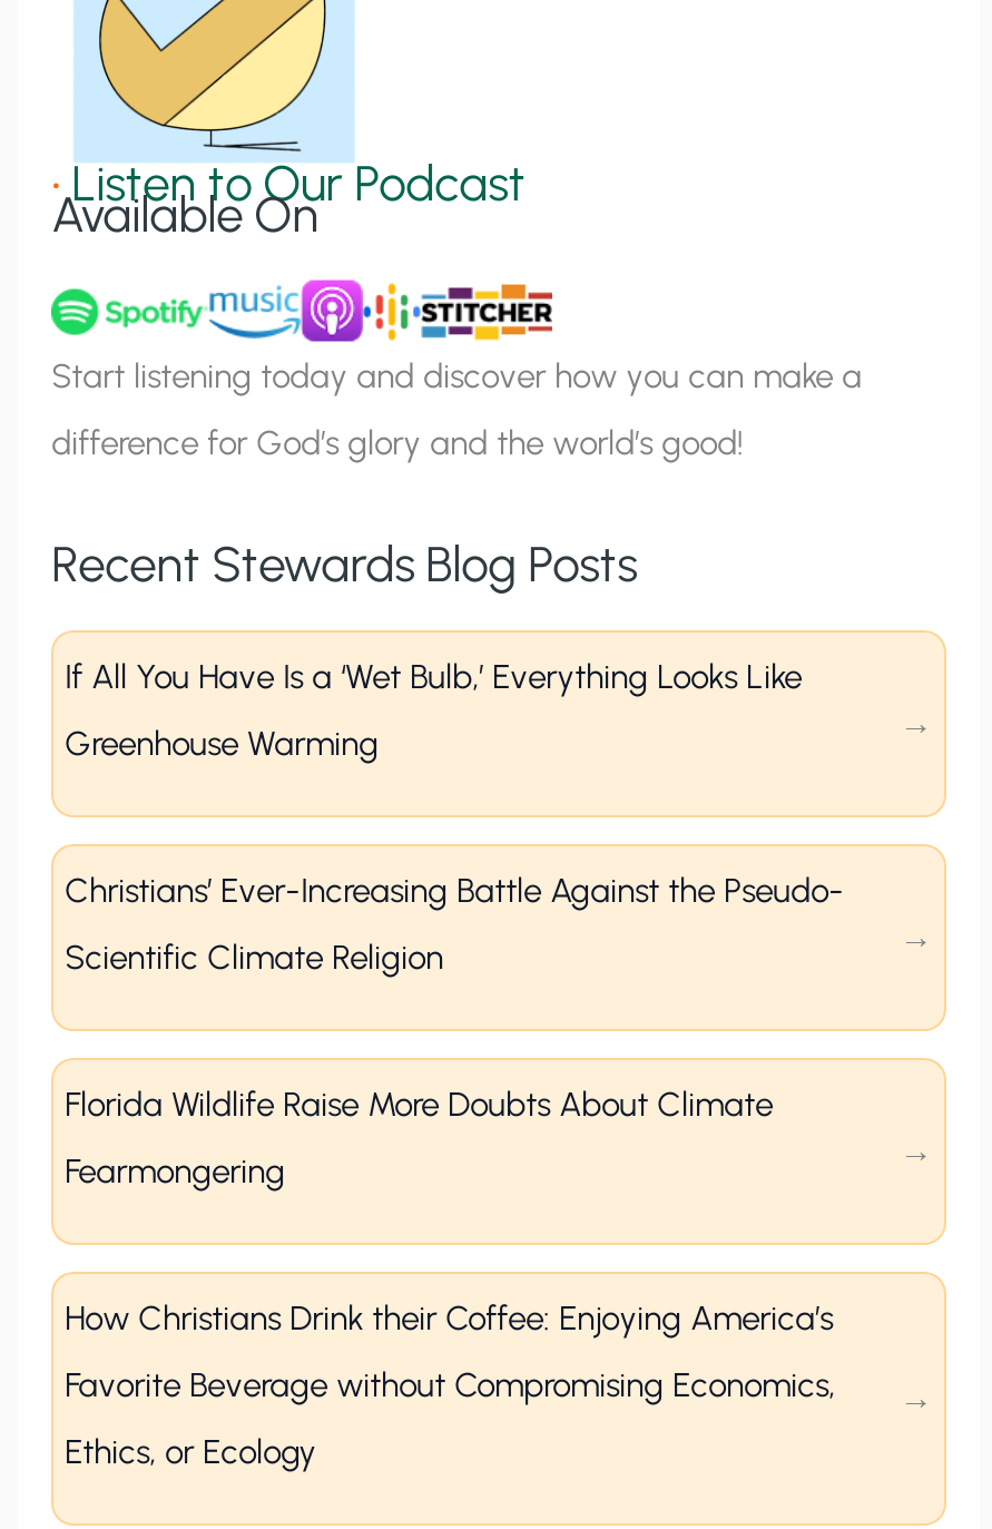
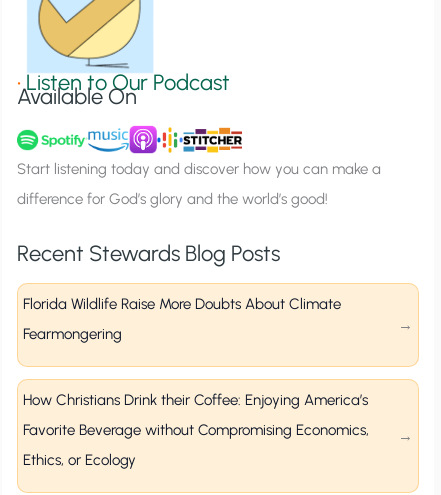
[65,657,802,764] If All You Have Is a ‘Wet Bulb,’ Everything Looks Like | Greenhouse Warming -> none
[65,871,844,978] Christians’ Ever-Increasing Battle Against the Pseudo- | Scientific Climate Religion -> none

